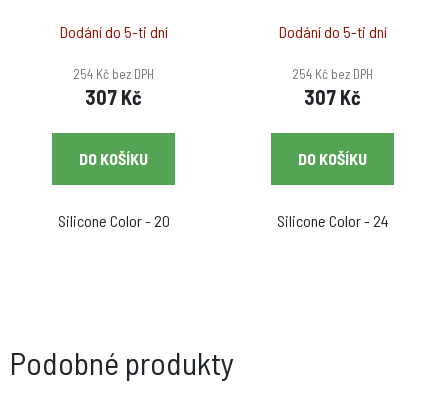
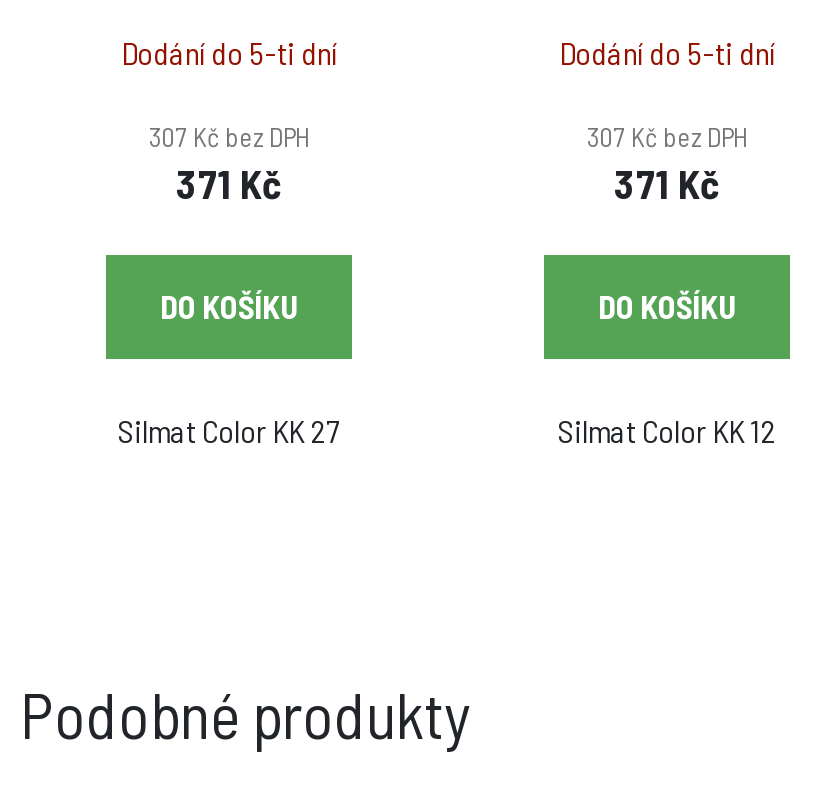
[73,66,154,82] 254 Kč bez DPH -> [149,122,309,154] 307 Kč bez DPH
[292,66,373,82] 254 Kč bez DPH -> [587,122,747,154] 307 Kč bez DPH
[85,85,142,109] 307 Kč -> [176,160,282,208] 371 Kč
[304,85,361,109] 307 Kč -> [614,160,720,208] 371 Kč
[57,211,169,230] Silicone Color - 20 -> [118,412,340,450] Silmat Color KK 27
[276,211,388,230] Silicone Color - 24 -> [558,412,776,450] Silmat Color KK 12

